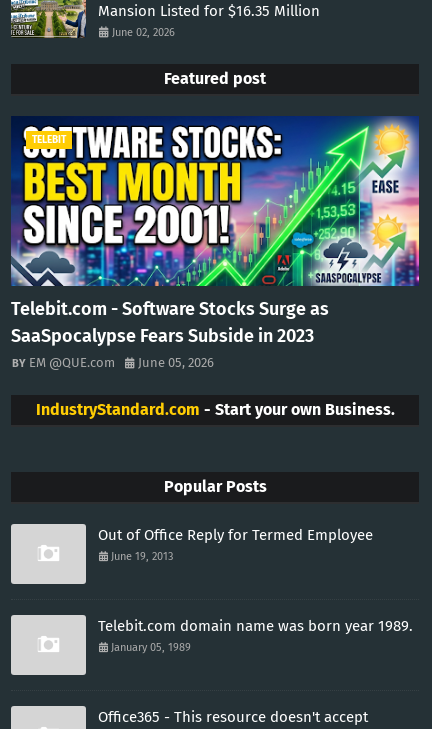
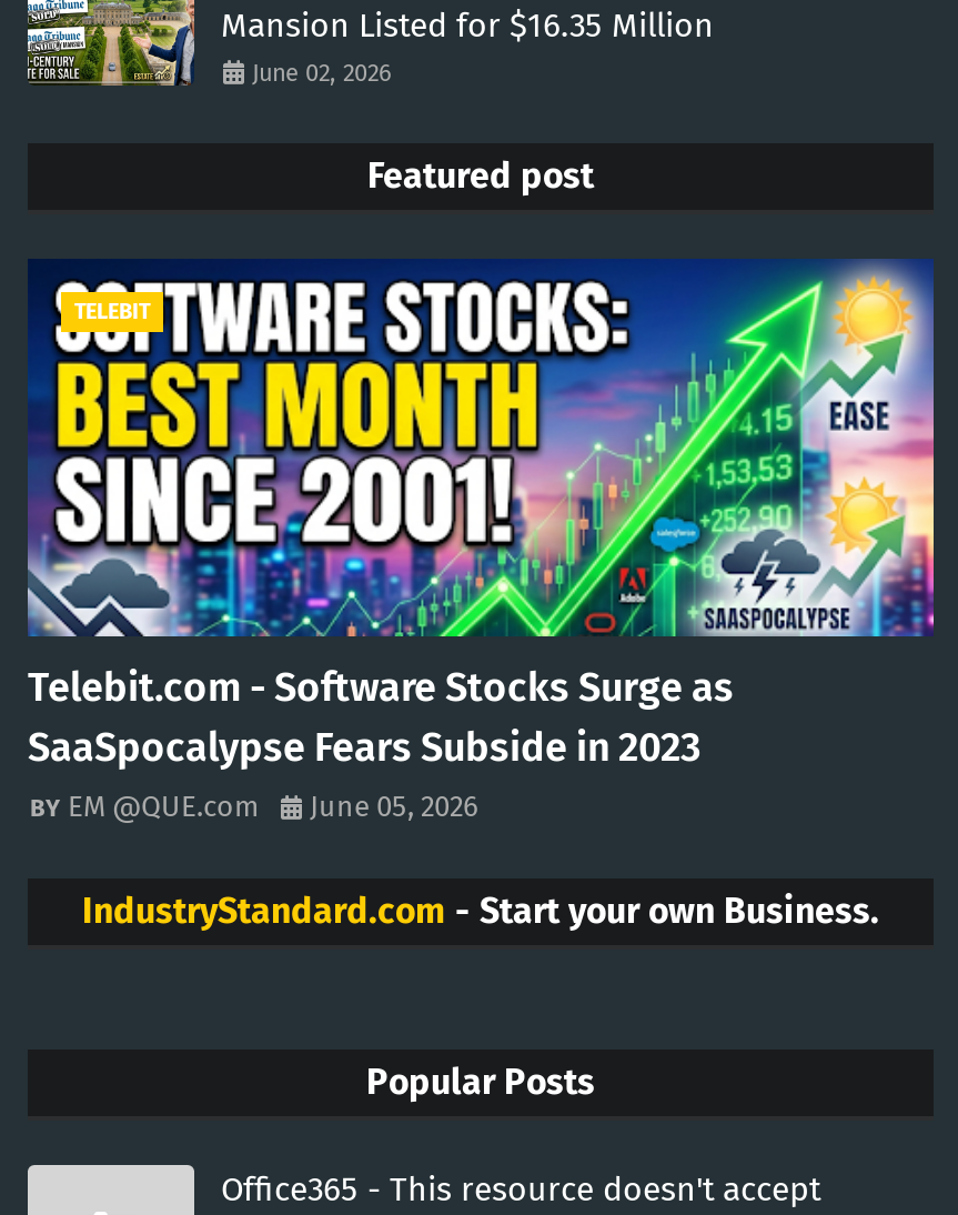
[98,526,373,563] Out of Office Reply for Termed Employee | June 19, 2013 -> none
[98,617,413,654] Telebit.com domain name was born year 1989. | January 05, 1989 -> none

